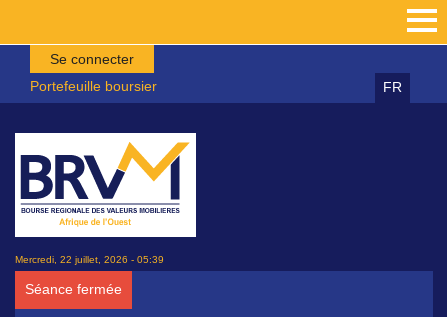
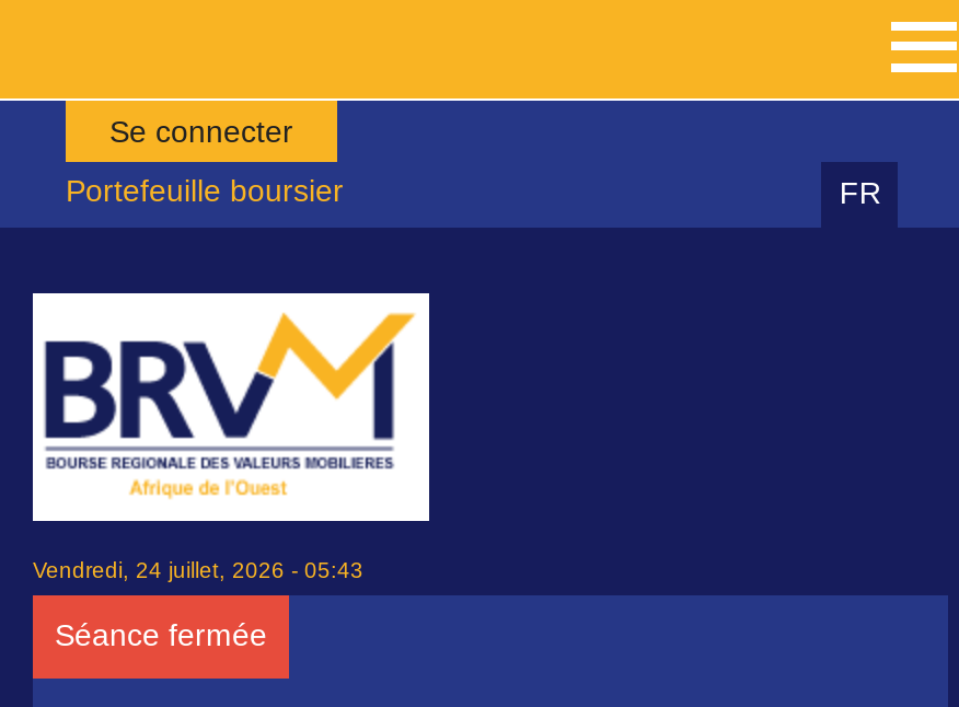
[15,254,164,265] Mercredi, 22 juillet, 2026 - 05:39 -> [33,558,363,582] Vendredi, 24 juillet, 2026 - 05:43

